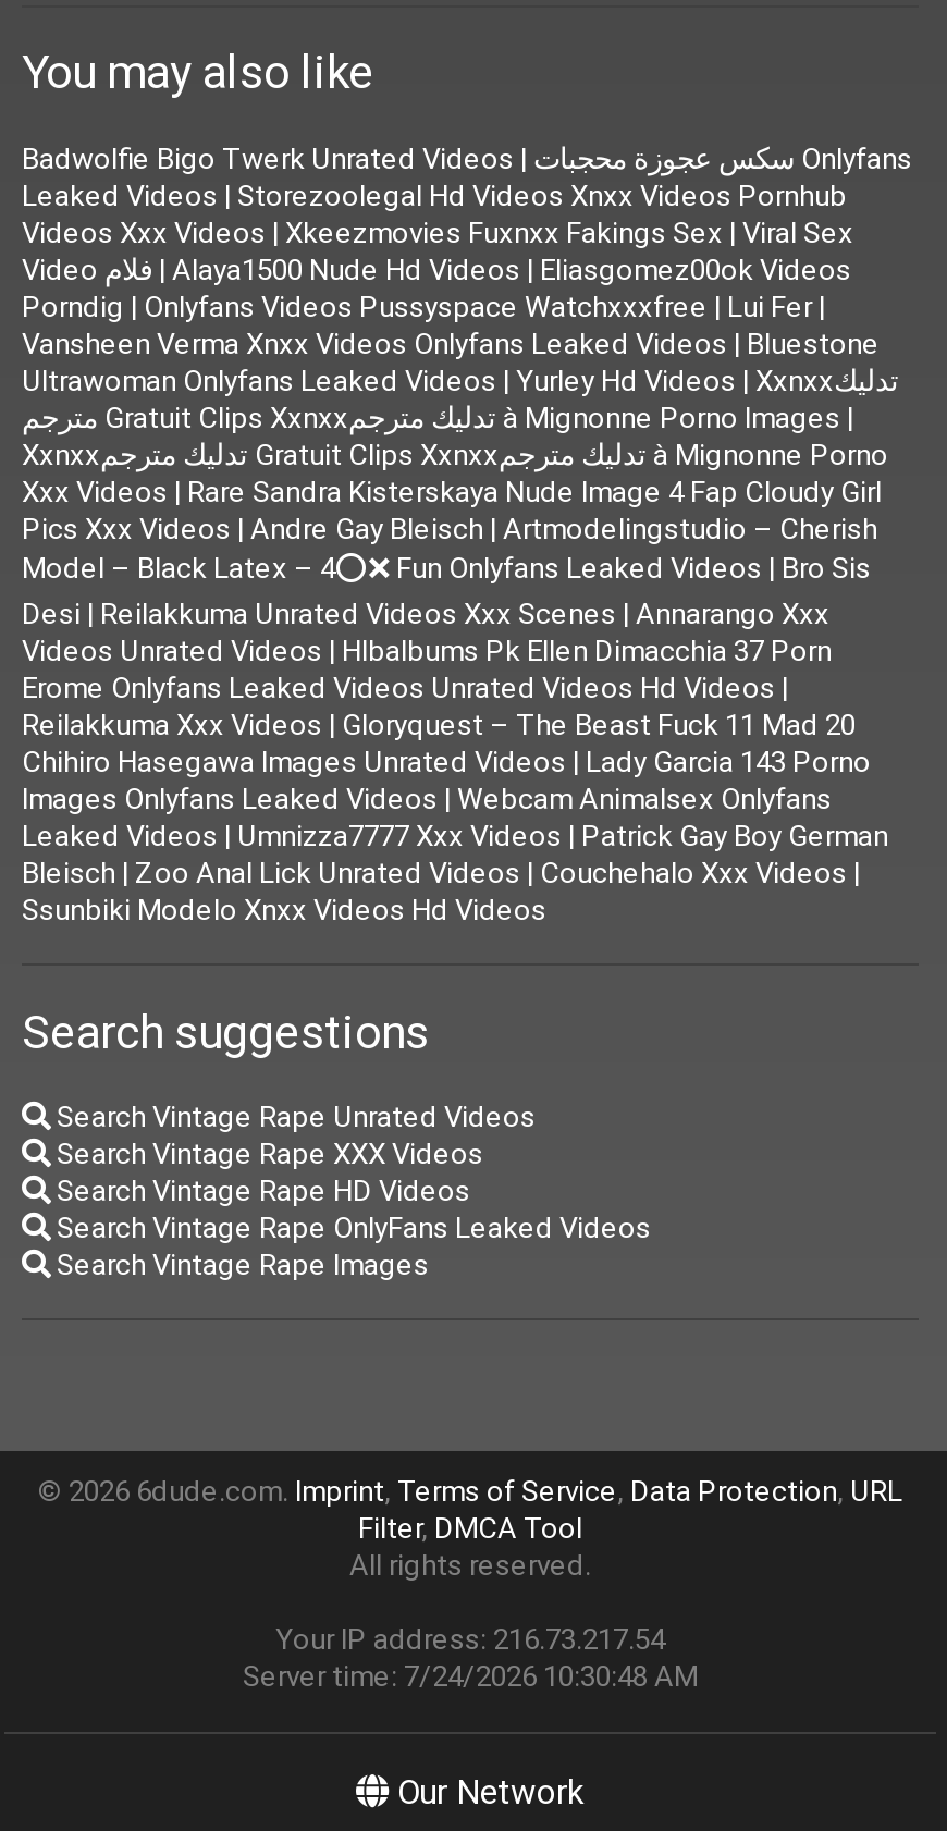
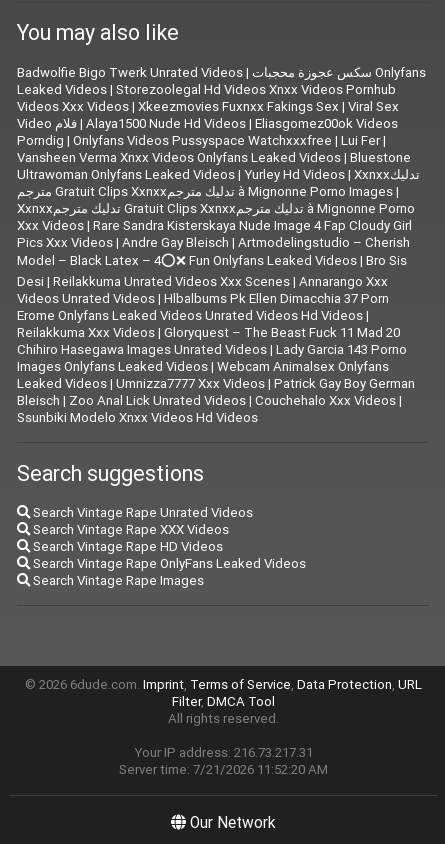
[275,1622,665,1659] Your IP address: 216.73.217.54 -> [133,744,312,761] Your IP address: 216.73.217.31
[243,1659,698,1696] Server time: 7/24/2026 10:30:48 AM -> [118,761,327,778] Server time: 7/21/2026 11:52:20 AM

